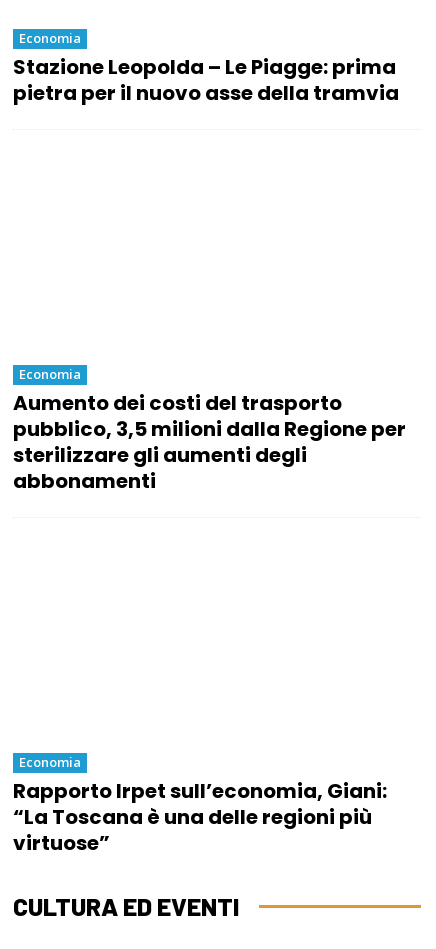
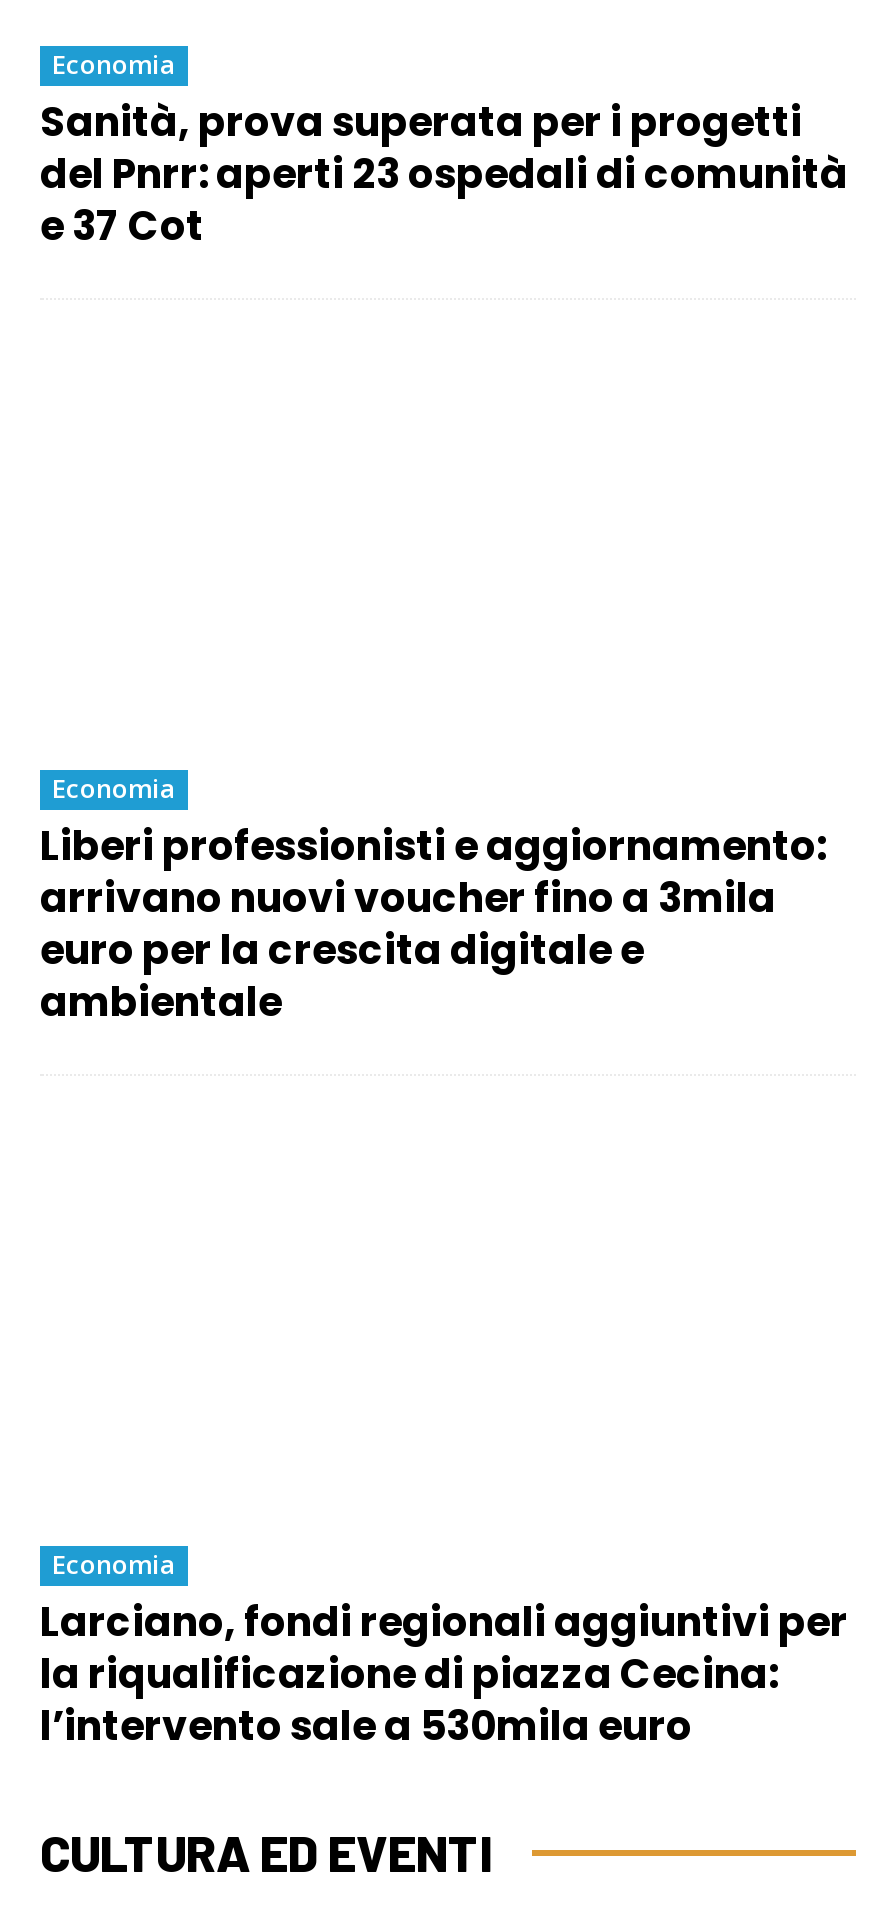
[13,53,399,107] Stazione Leopolda – Le Piagge: prima | pietra per il nuovo asse della tramvia -> [40,95,848,255] Sanità, prova superata per i progetti | del Pnrr: aperti 23 ospedali di comunità | e 37 Cot
[13,389,406,495] Aumento dei costi del trasporto | pubblico, 3,5 milioni dalla Regione per | sterilizzare gli aumenti degli | abbonamenti -> [40,819,826,1031] Liberi professionisti e aggiornamento: | arrivano nuovi voucher fino a 3mila | euro per la crescita digitale e | ambientale
[13,777,387,857] Rapporto Irpet sull’economia, Giani: | “La Toscana è una delle regioni più | virtuose” -> [40,1595,848,1755] Larciano, fondi regionali aggiuntivi per | la riqualificazione di piazza Cecina: | l’intervento sale a 530mila euro

